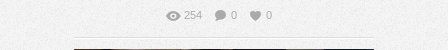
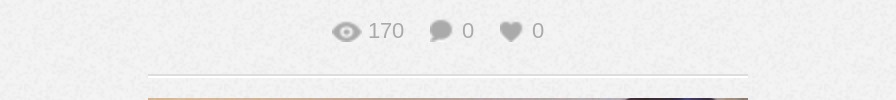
[184,9,202,21] 254 -> [368,17,404,41] 170

